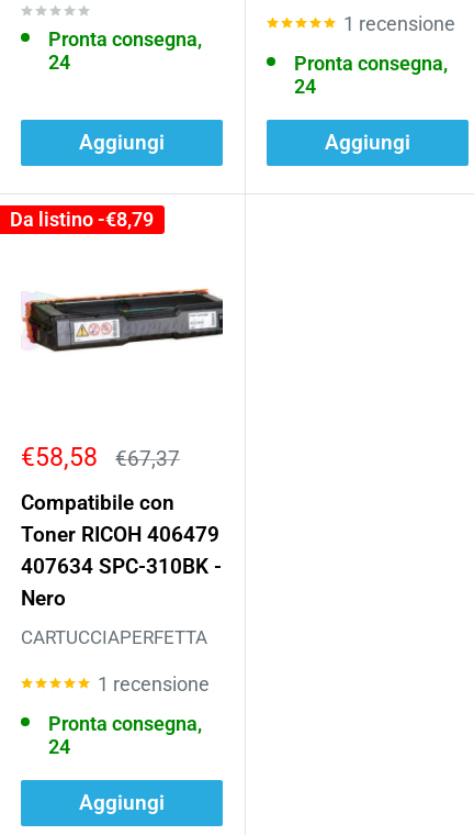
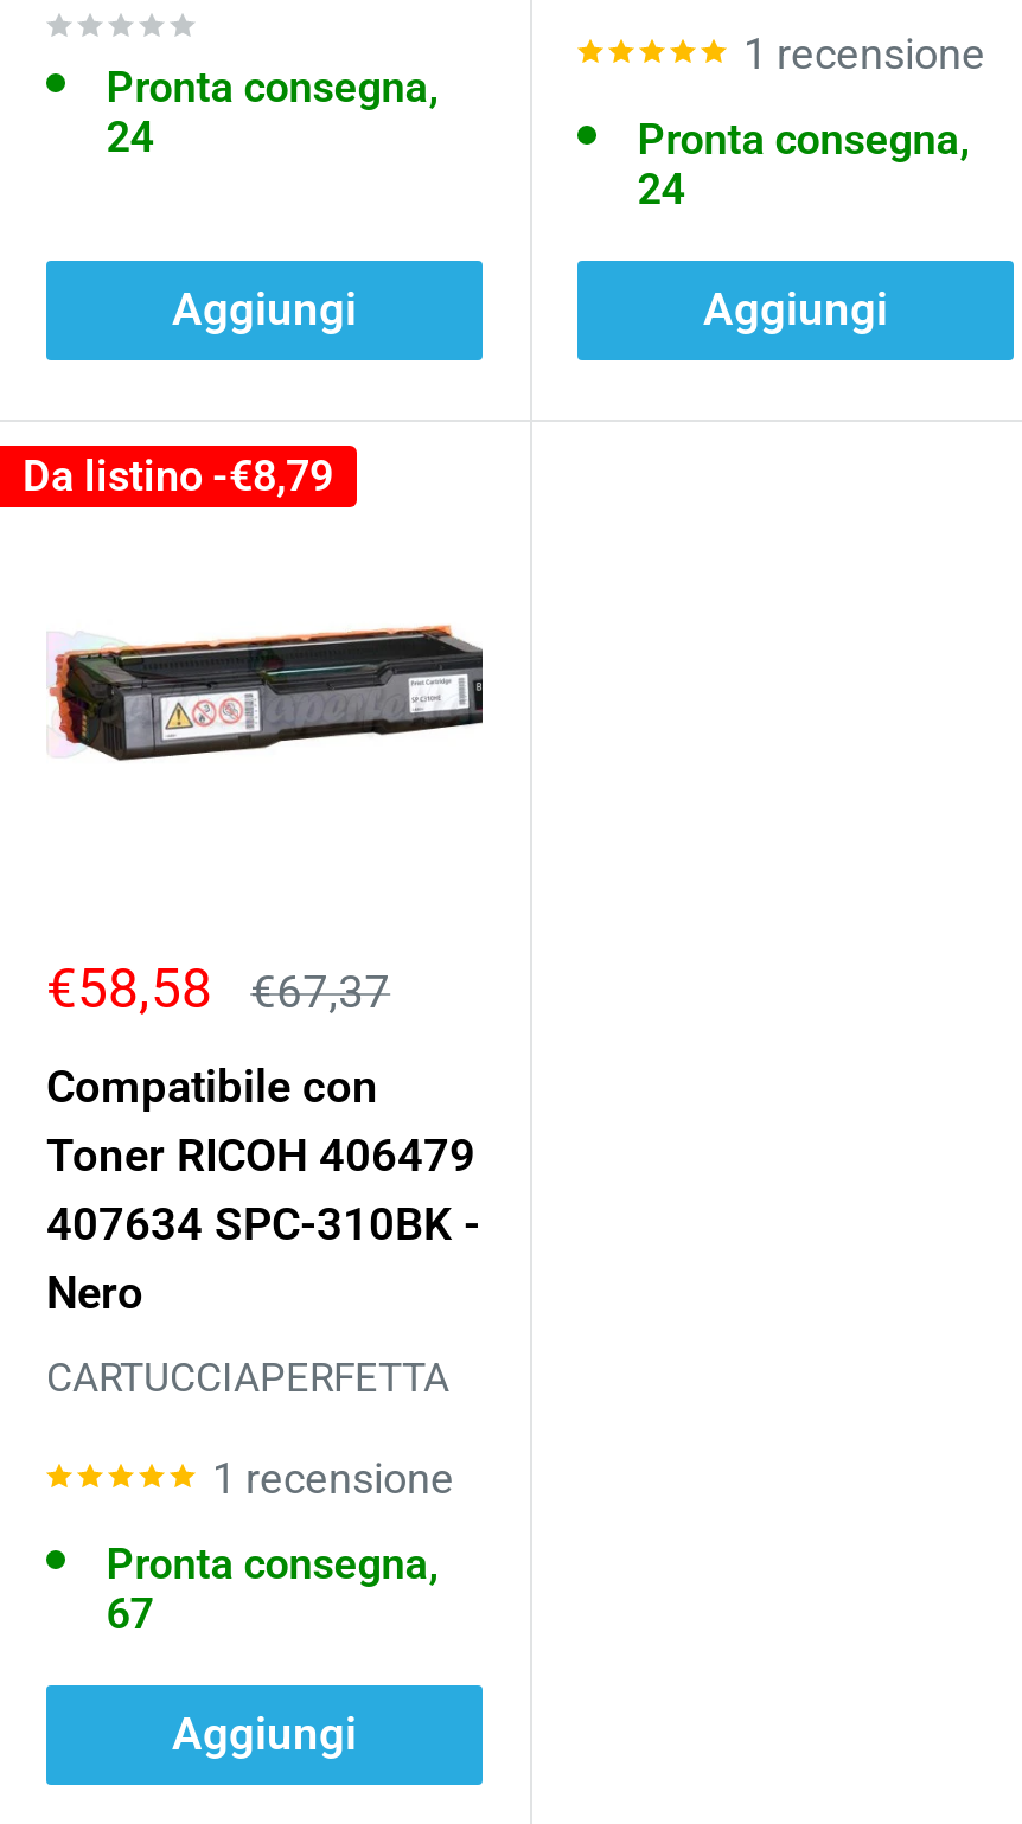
[48,735,70,758] 24 -> [106,1588,153,1638] 67

